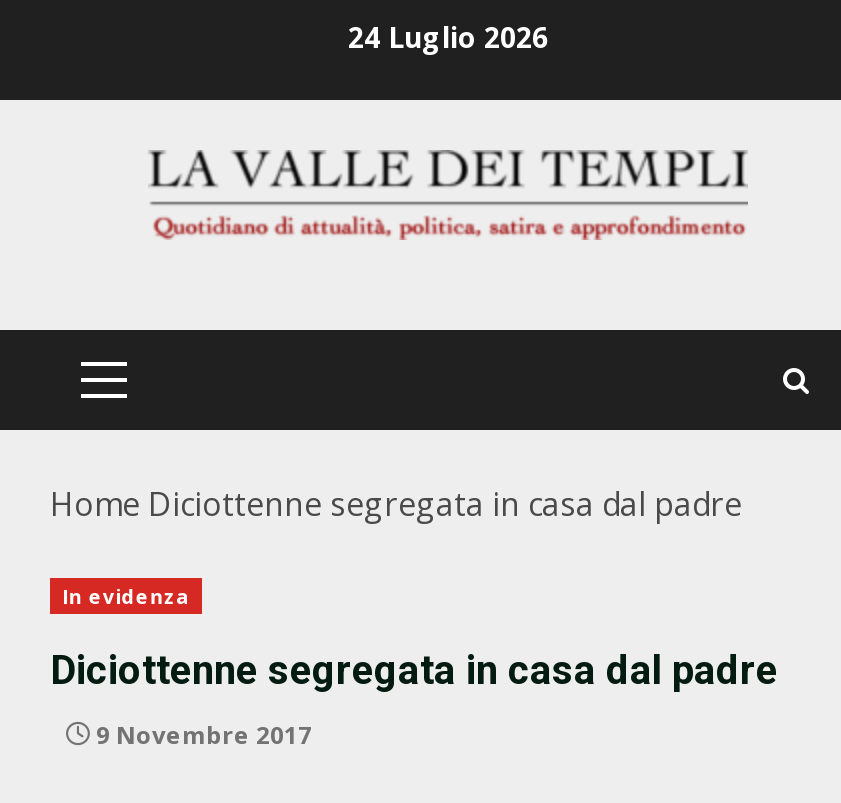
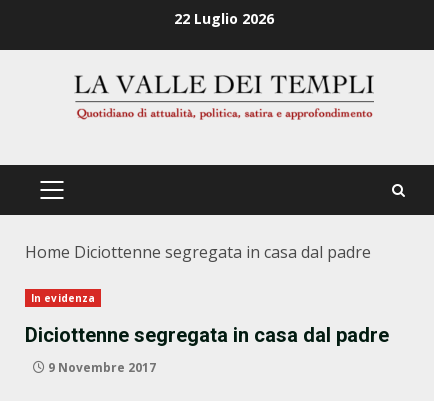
[348,17,548,55] 24 Luglio 2026 -> [174,8,274,27] 22 Luglio 2026

